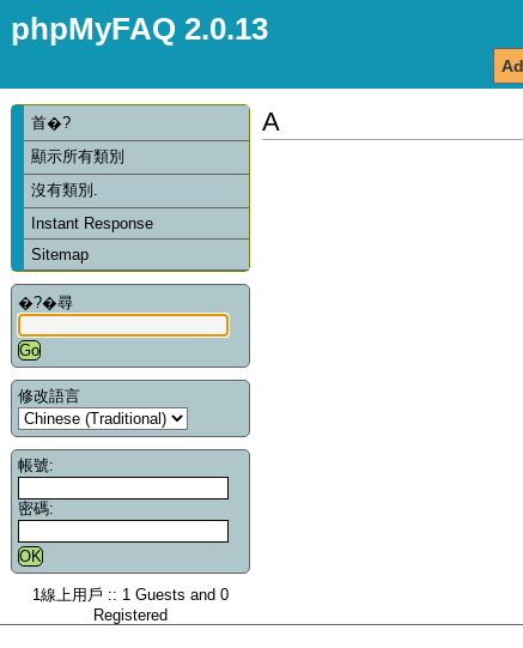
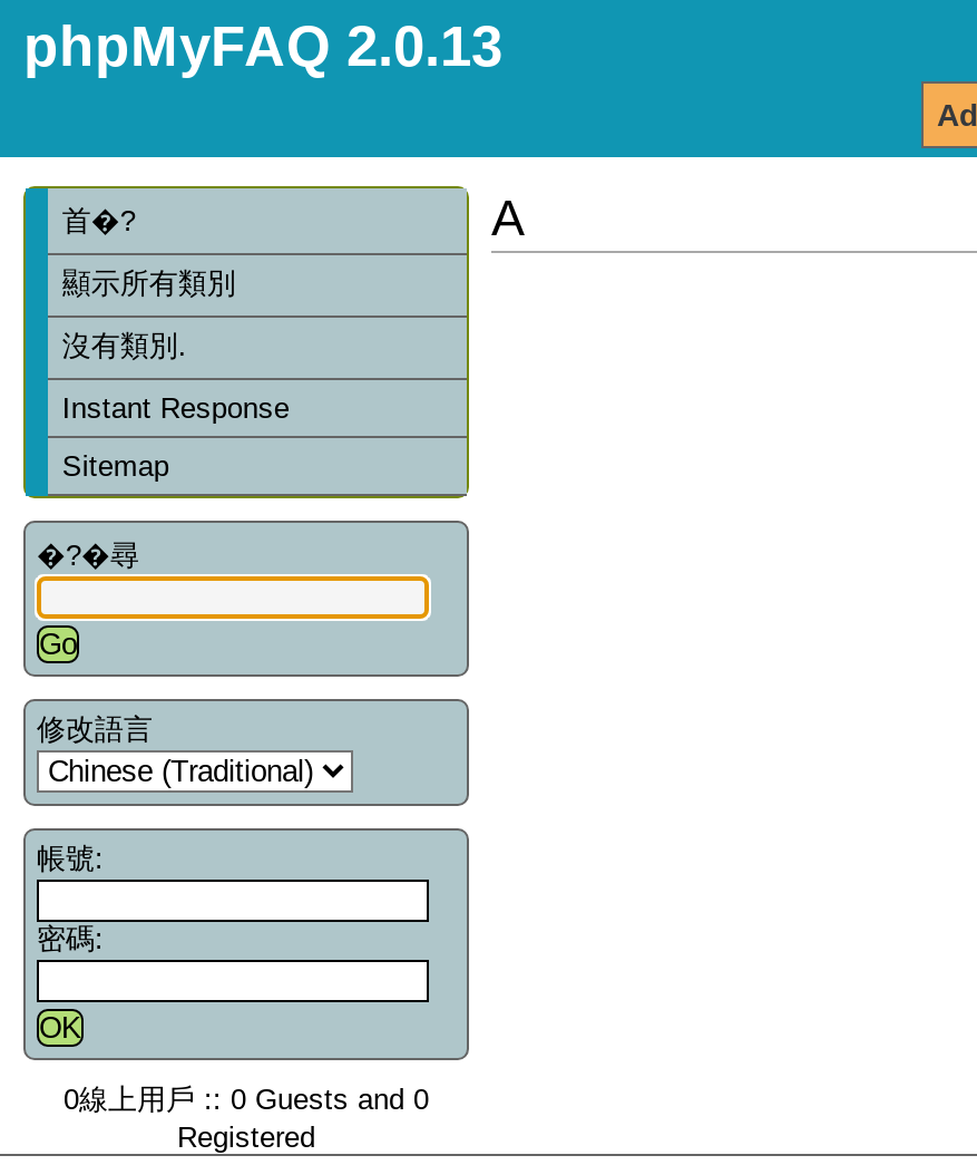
[32,585,229,603] 1線上用戶 :: 1 Guests and 0 -> [63,1082,429,1116] 0線上用戶 :: 0 Guests and 0

